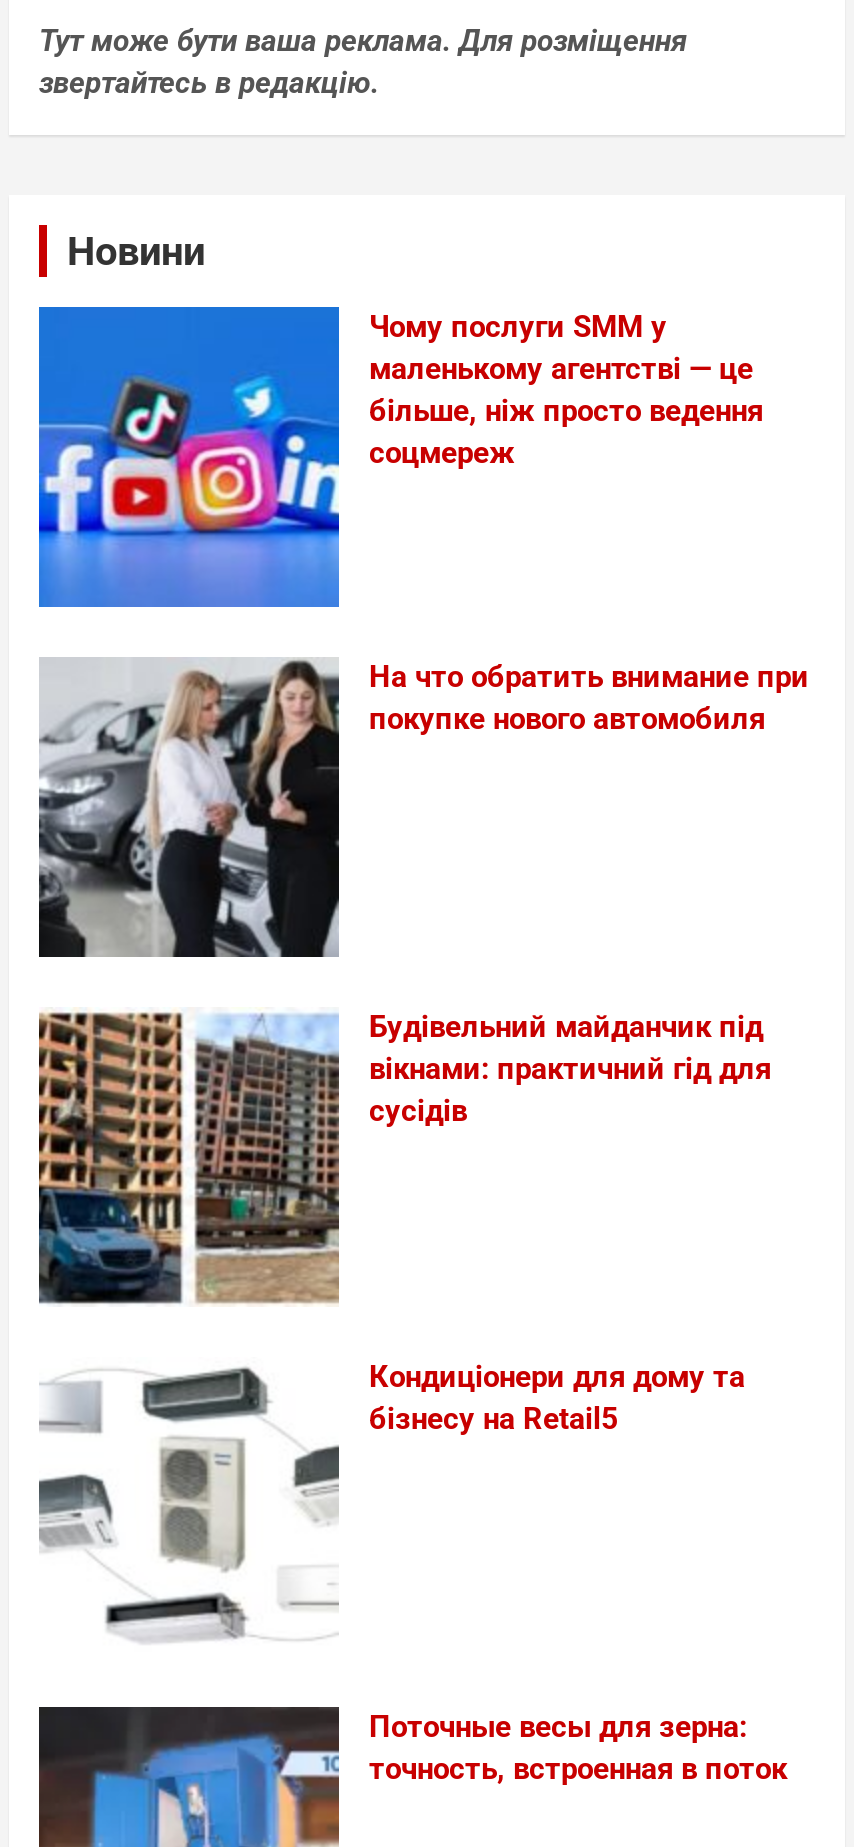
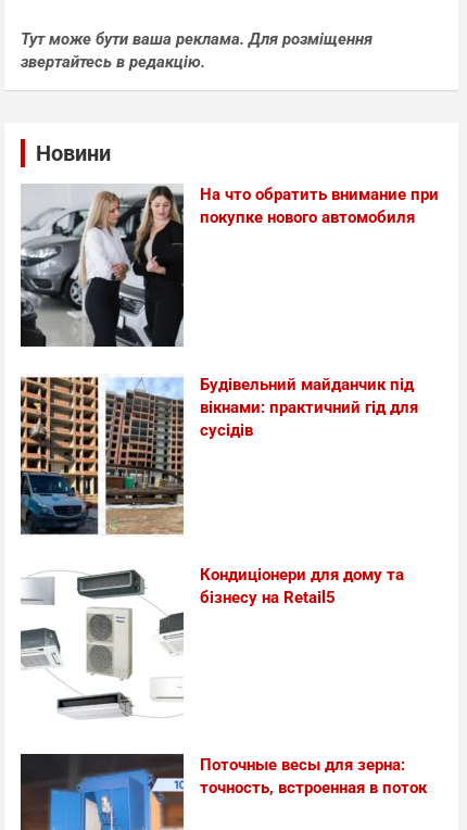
[37,305,763,609] [image] | Чому послуги SMM у | маленькому агентстві — це | більше, ніж просто ведення | соцмереж -> none

